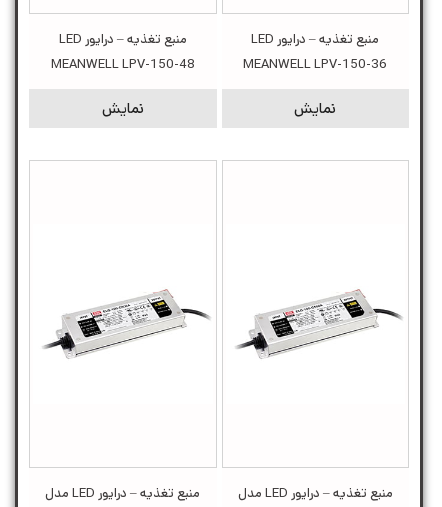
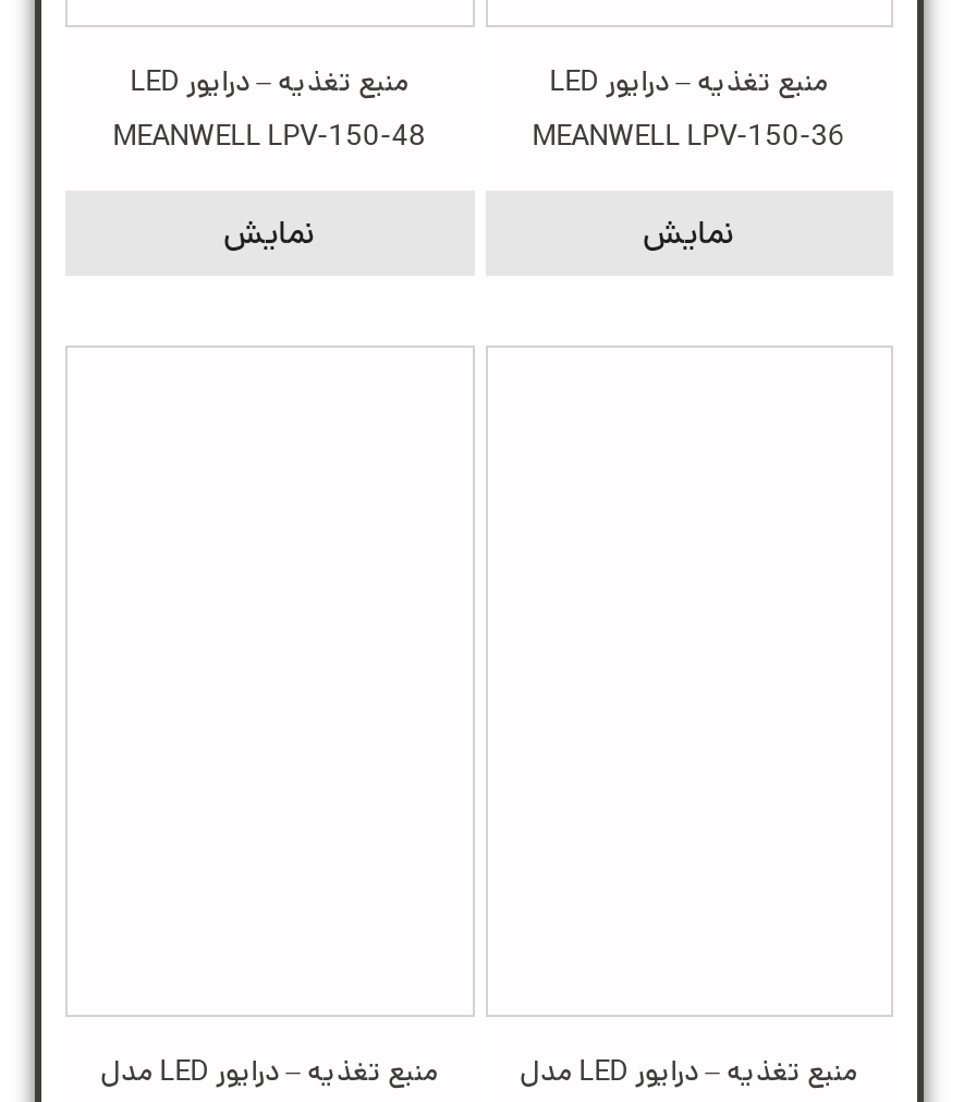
[43,288,211,359] [image] -> none
[236,288,403,359] [image] -> none

